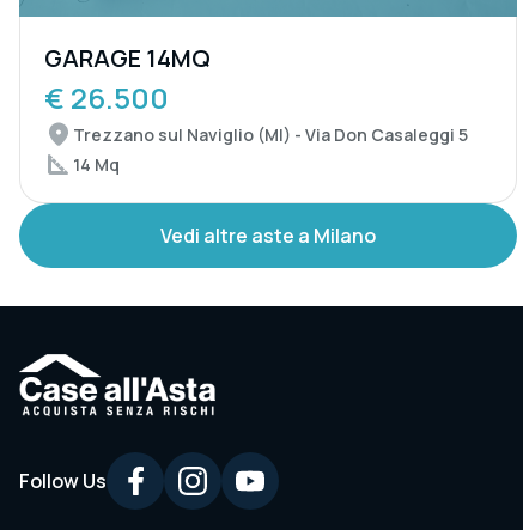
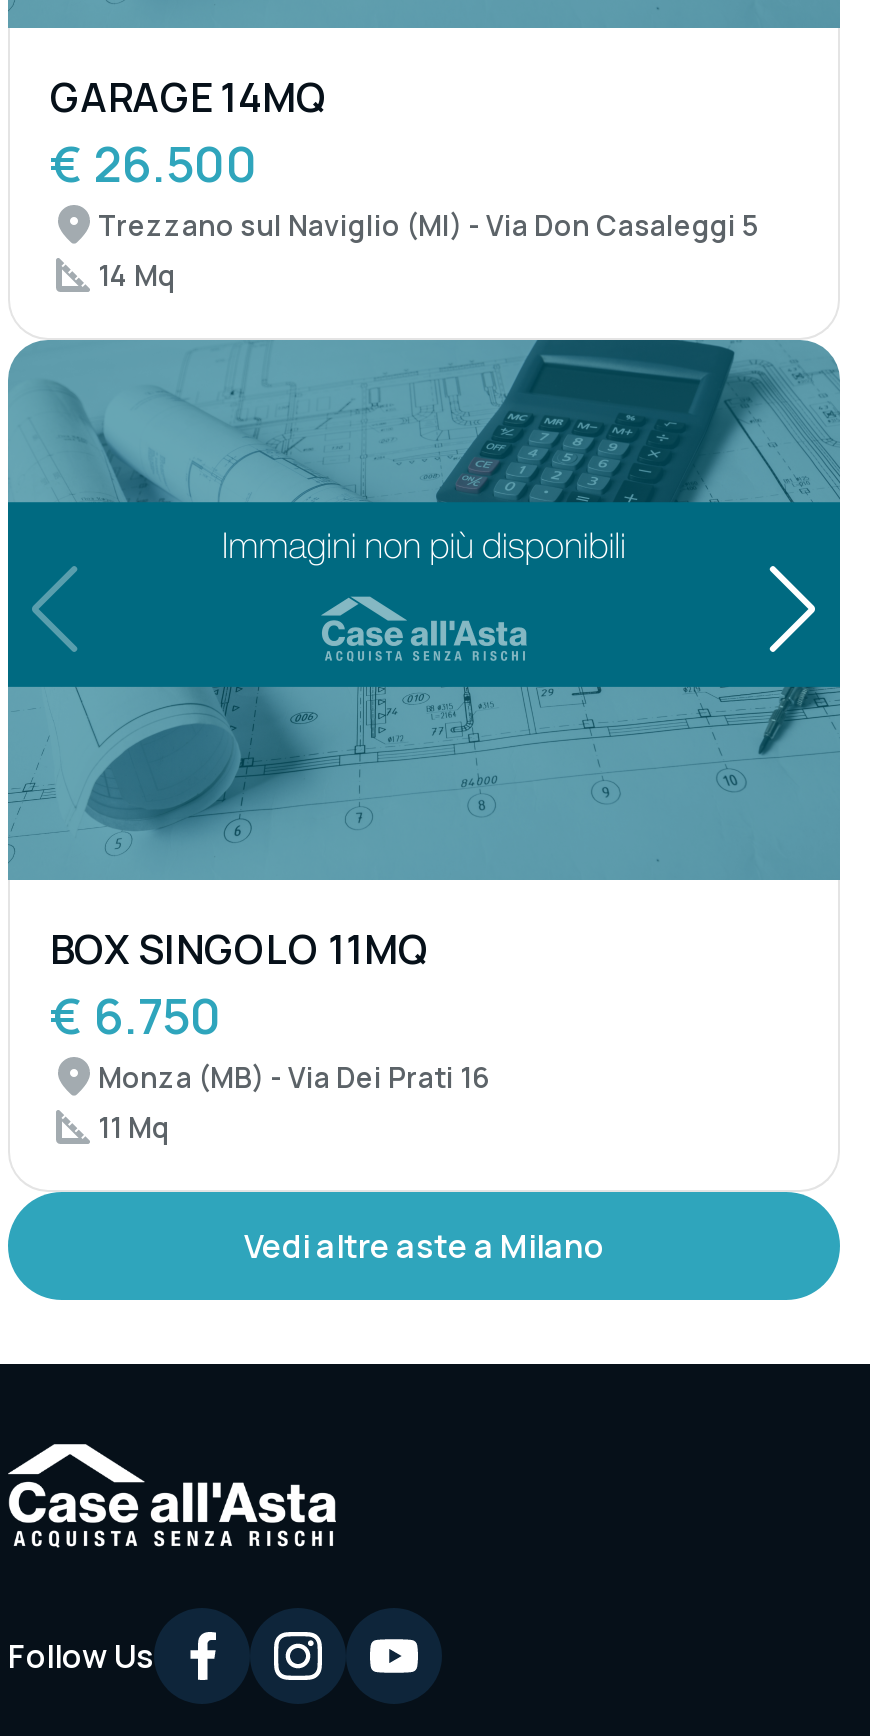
none -> [10,340,838,834] [image]
none -> [50,922,490,1145] BOX SINGOLO 11MQ | € 6.750 | Monza (MB) - Via Dei Prati 16 | 11 Mq

